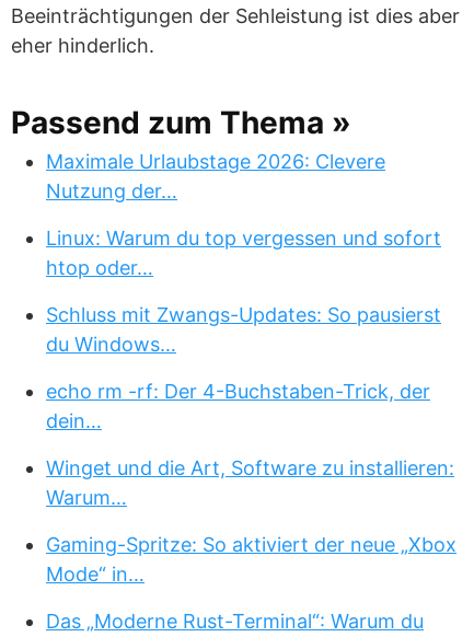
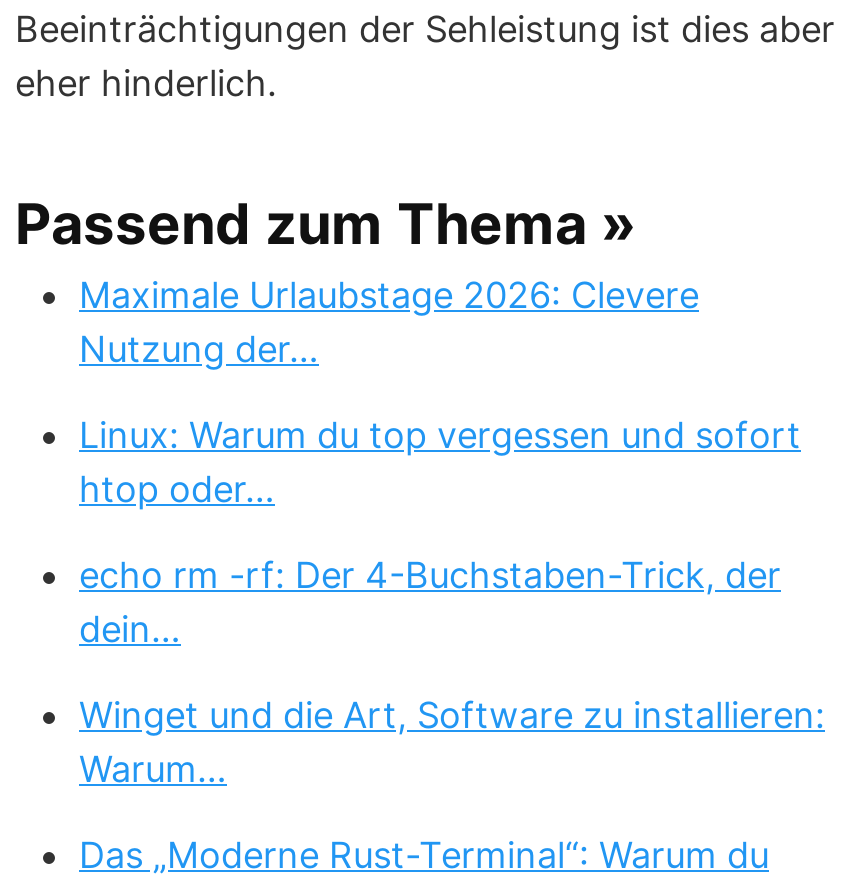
[46,303,441,356] Schluss mit Zwangs-Updates: So pausierst | du Windows… -> none
[46,533,456,586] Gaming-Spritze: So aktiviert der neue „Xbox | Mode“ in… -> none

